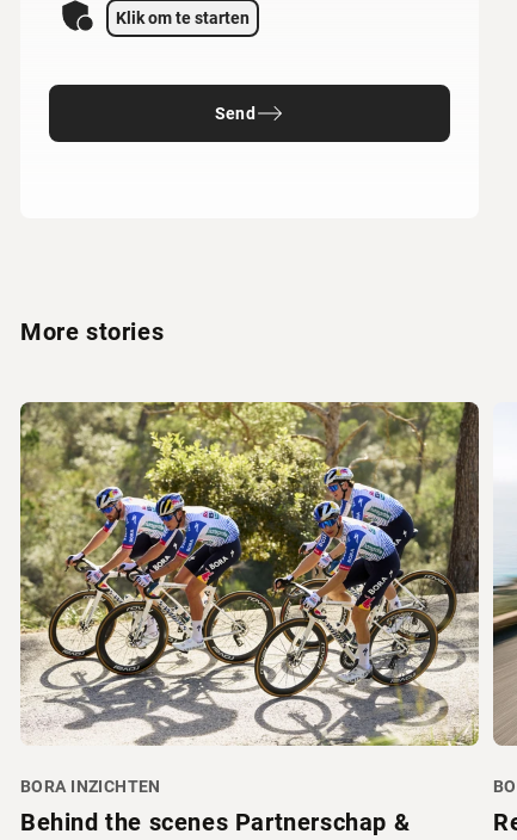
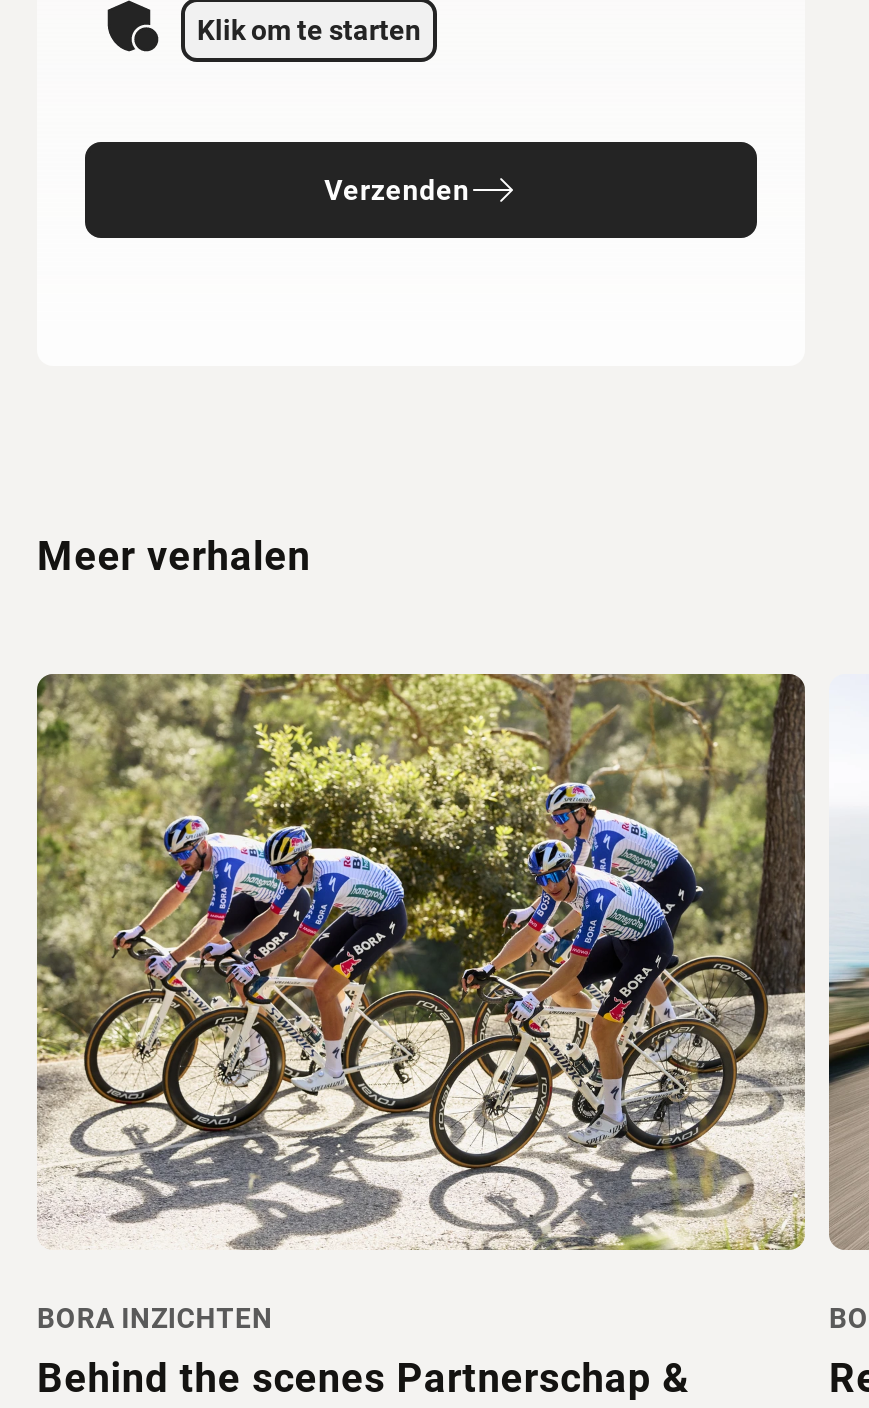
[215,103,256,122] Send -> [324,173,470,205] Verzenden
[20,317,164,346] More stories -> [37,532,311,580] Meer verhalen

